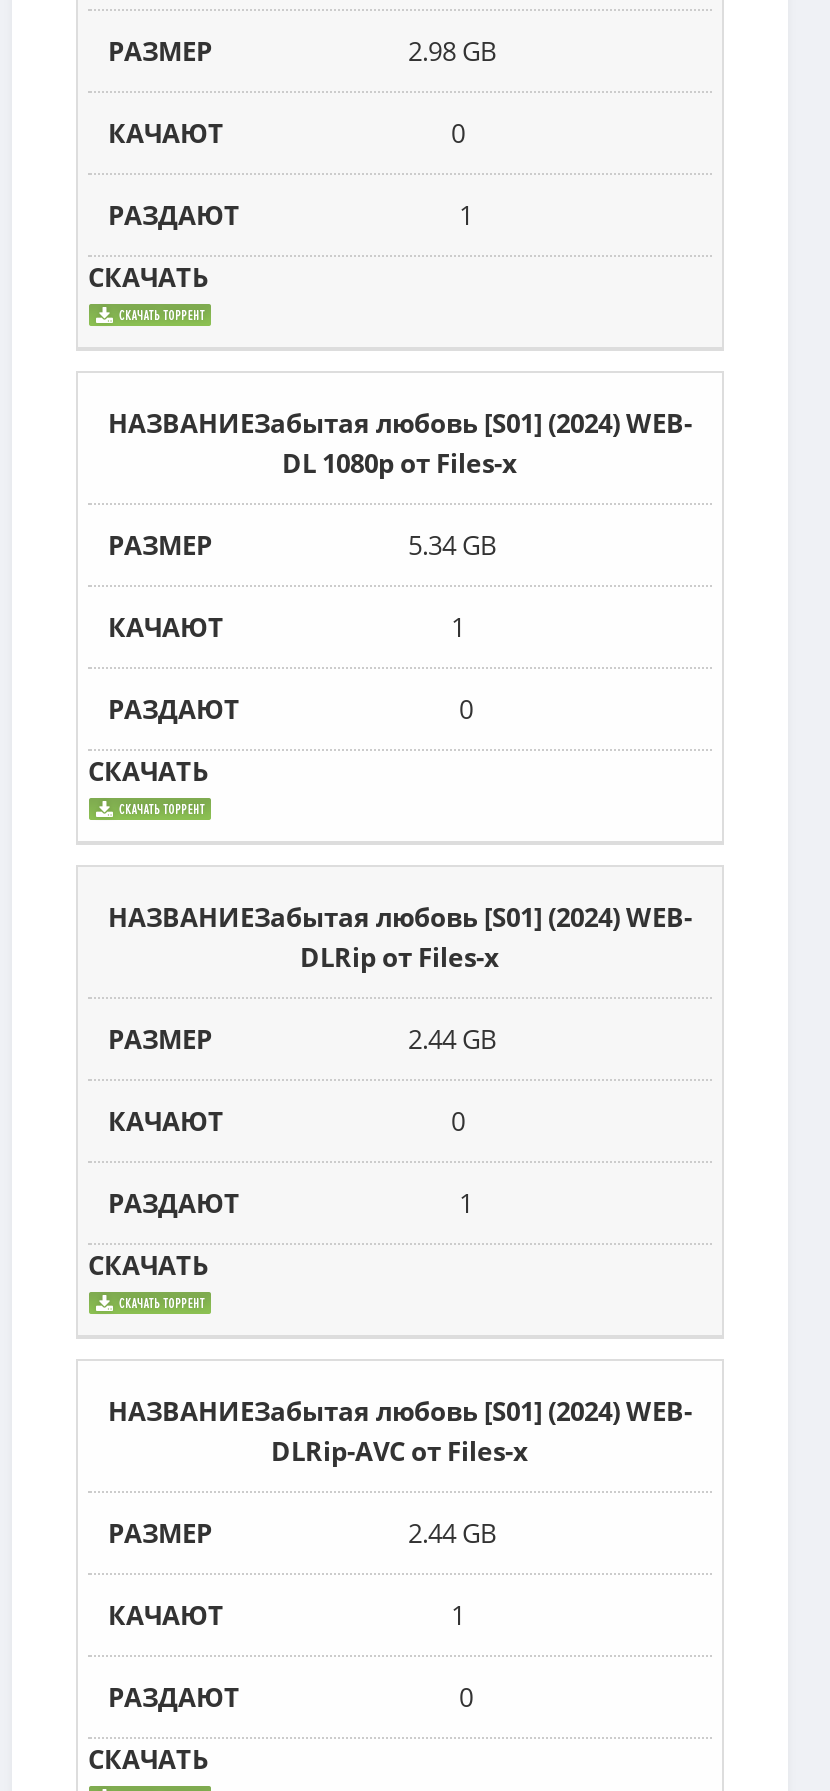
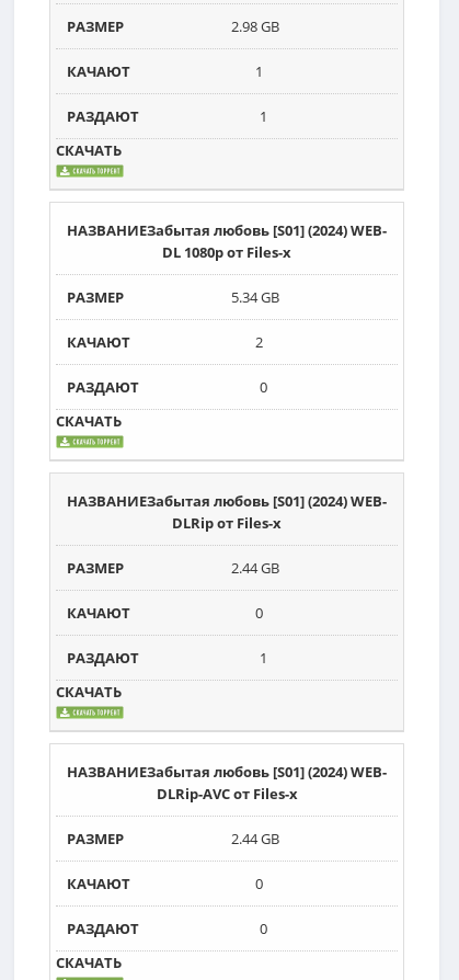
[451,115,465,151] 0 -> [255,61,262,81] 1
[451,609,465,645] 1 -> [255,332,262,352] 2
[451,1597,465,1633] 1 -> [255,874,262,893] 0

